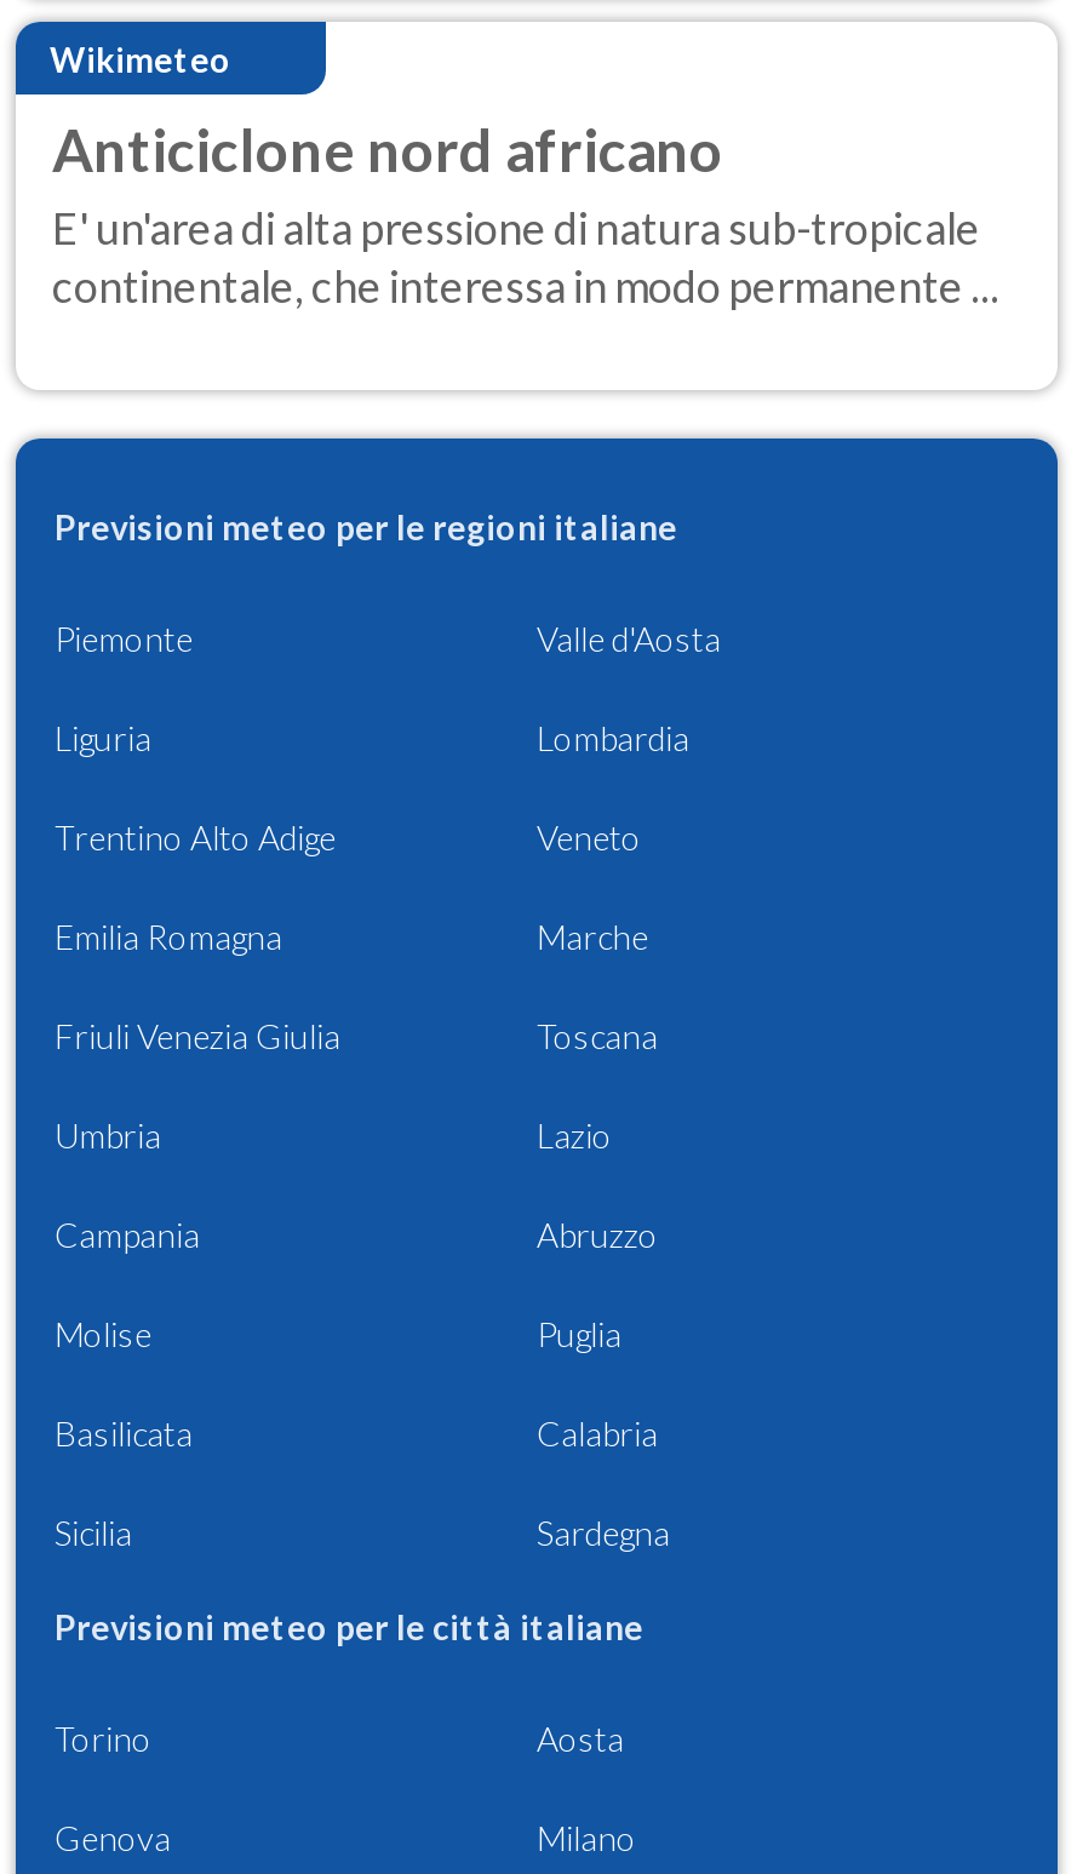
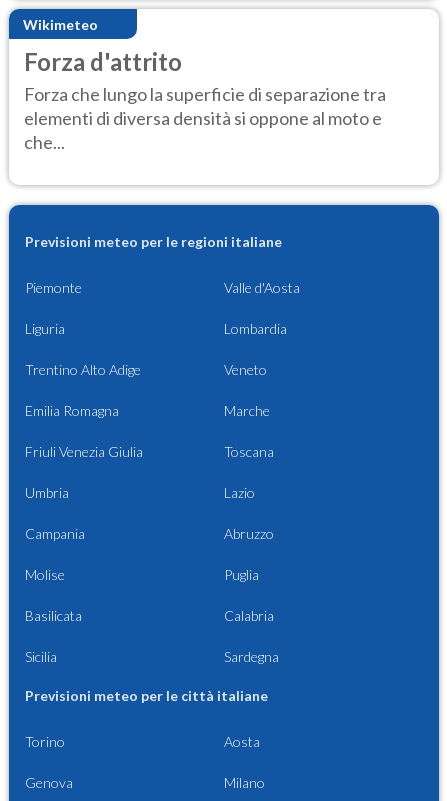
[52,115,999,313] Anticiclone nord africano | E' un'area di alta pressione di natura sub-tropicale | continentale, che interessa in modo permanente ... -> [24,47,386,153] Forza d'attrito | Forza che lungo la superficie di separazione tra | elementi di diversa densità si oppone al moto e | che...

